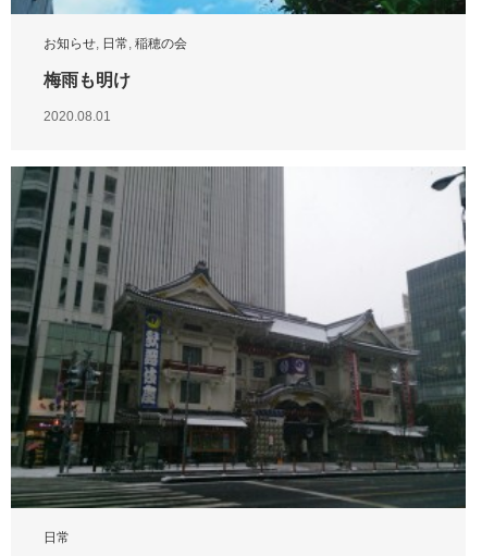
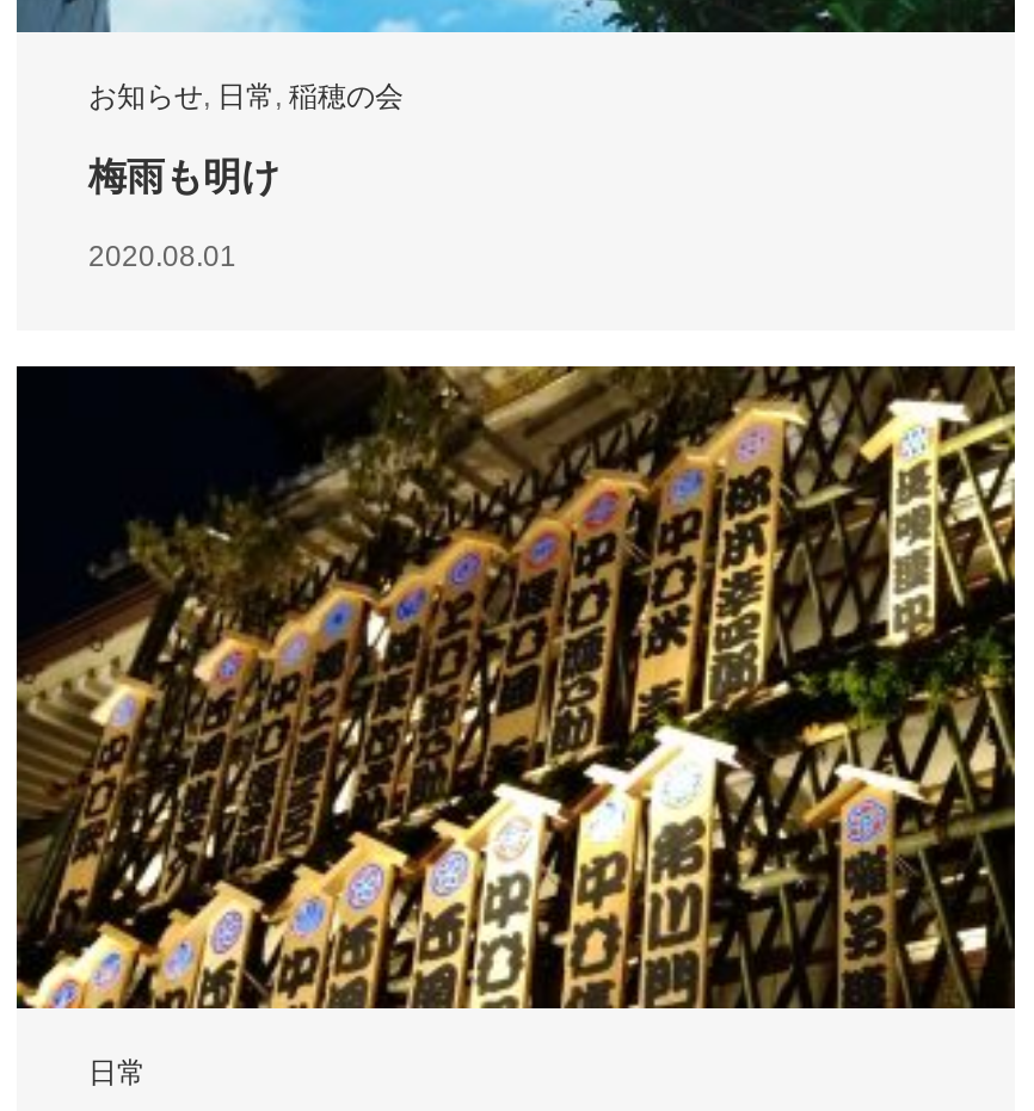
[10,166,467,509] [image] -> [14,363,1017,1012] [image]

